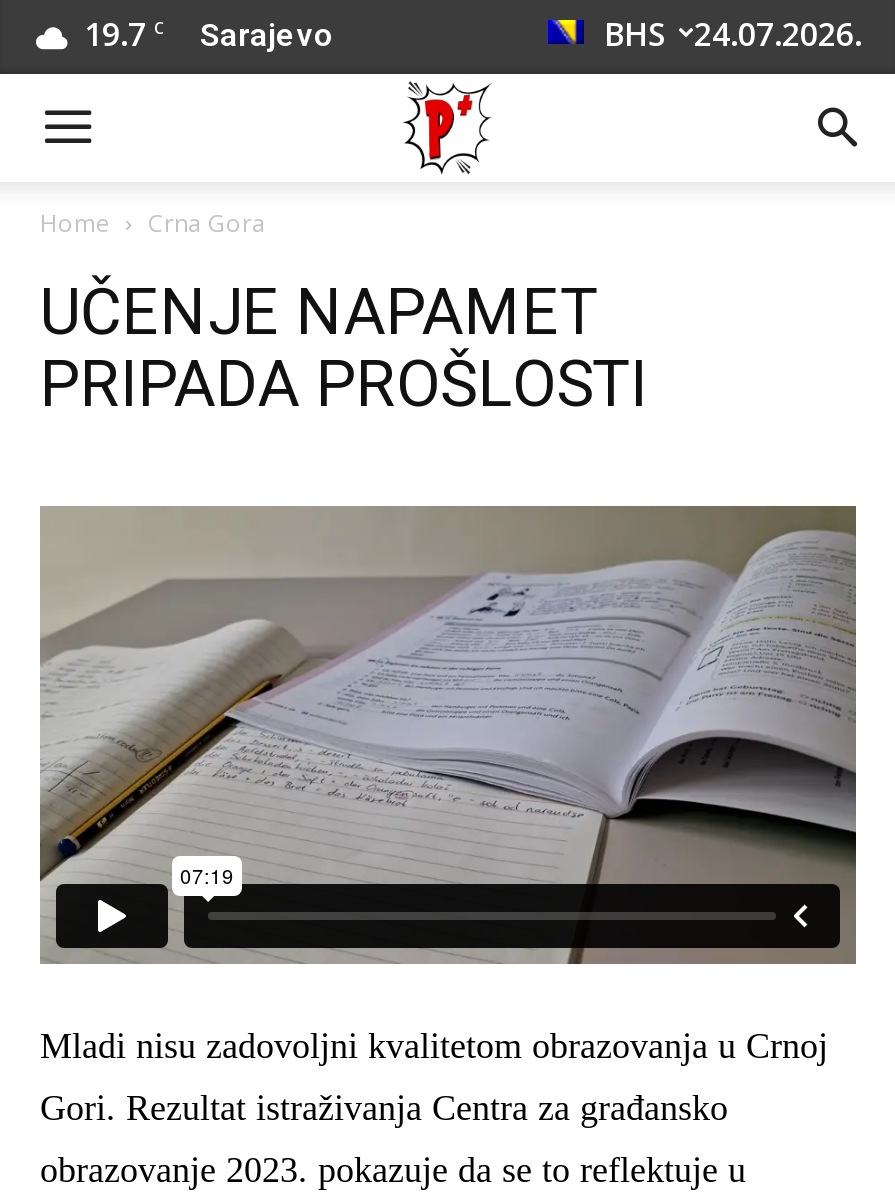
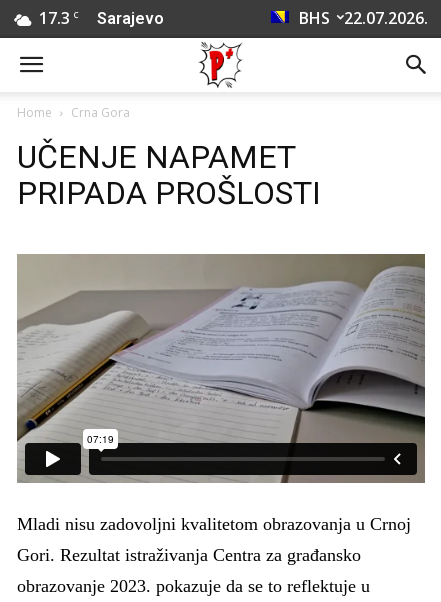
[84,12,334,56] 19.7 C Sarajevo -> [39,7,164,29] 17.3 C Sarajevo
[604,12,862,56] BHS 24.07.2026. -> [299,7,428,29] BHS 22.07.2026.

